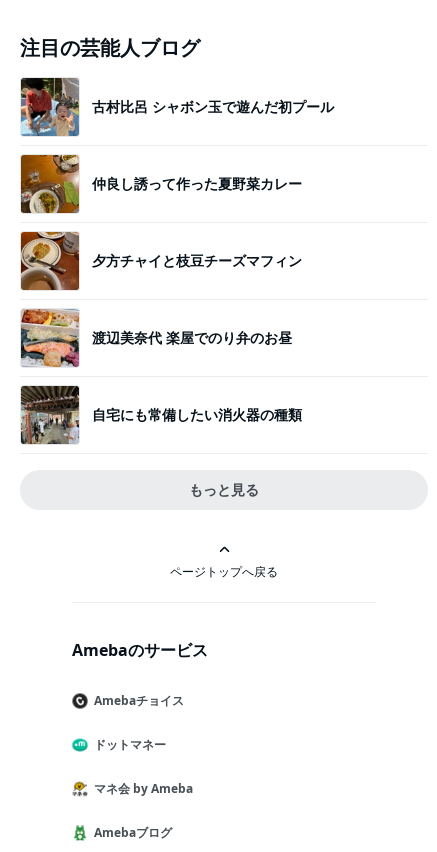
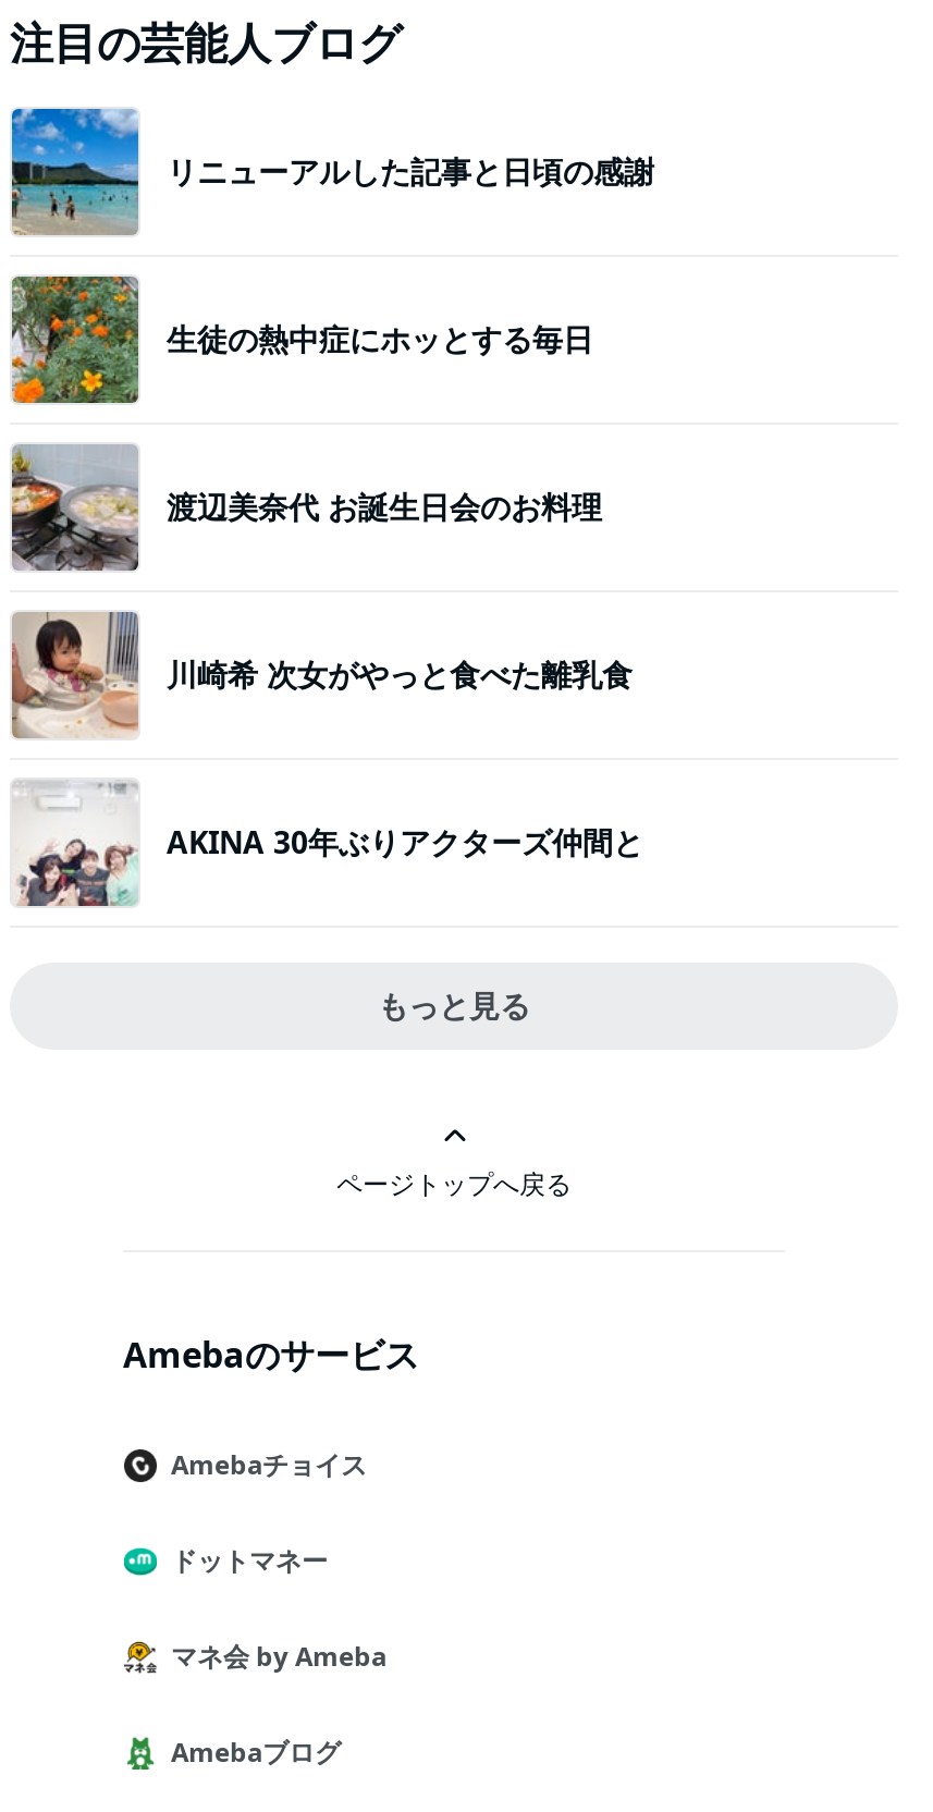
[20,77,334,137] [image] | 古村比呂 シャボン玉で遊んだ初プール -> [10,107,654,237] [image] | リニューアルした記事と日頃の感謝
[20,154,302,214] [image] | 仲良し誘って作った夏野菜カレー -> [10,274,593,405] [image] | 生徒の熱中症にホッとする毎日
[20,231,302,291] [image] | 夕方チャイと枝豆チーズマフィン -> [10,442,602,573] [image] | 渡辺美奈代 お誕生日会のお料理
[20,309,292,368] [image] | 渡辺美奈代 楽屋でのり弁のお昼 -> [10,612,633,738] [image] | 川崎希 次女がやっと食べた離乳食
[20,385,302,445] [image] | 自宅にも常備したい消火器の種類 -> [12,780,643,906] [image] | AKINA 30年ぶりアクターズ仲間と

